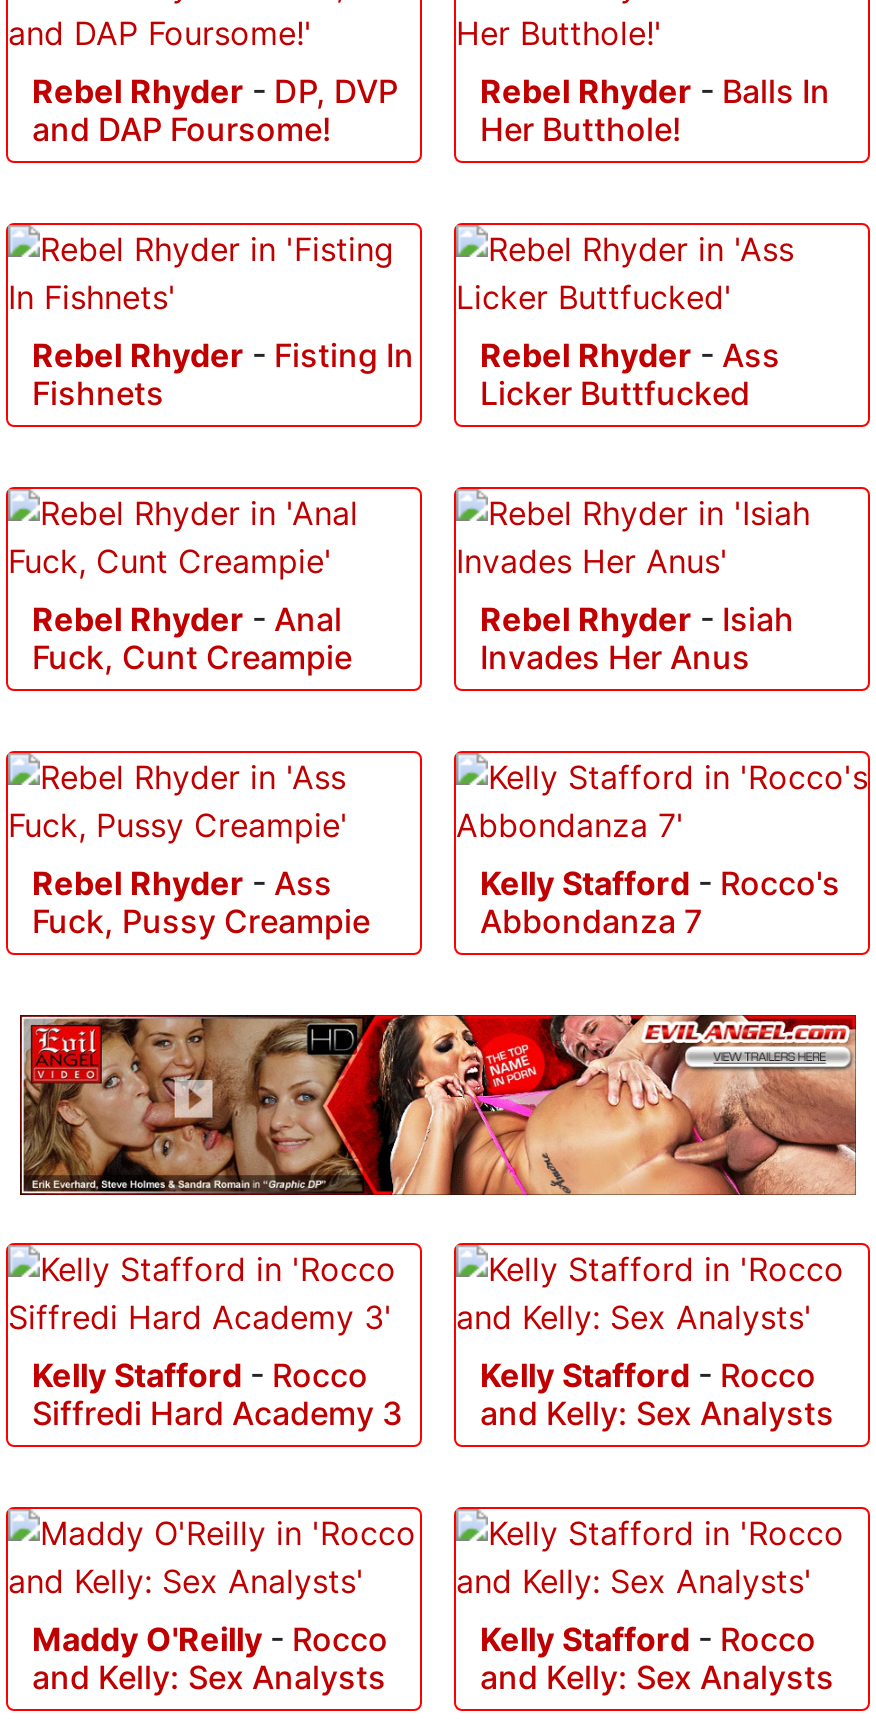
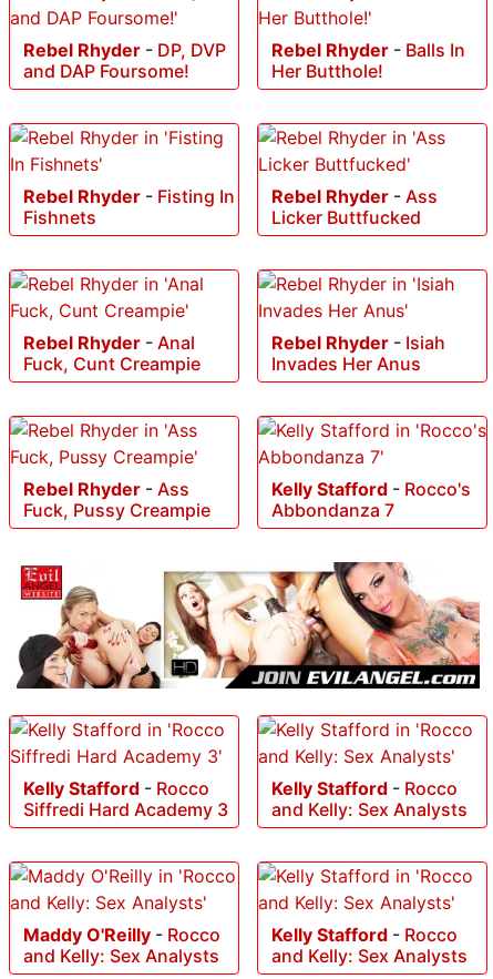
[18,1012,858,1198] [image] -> [17,561,481,690] [image]

